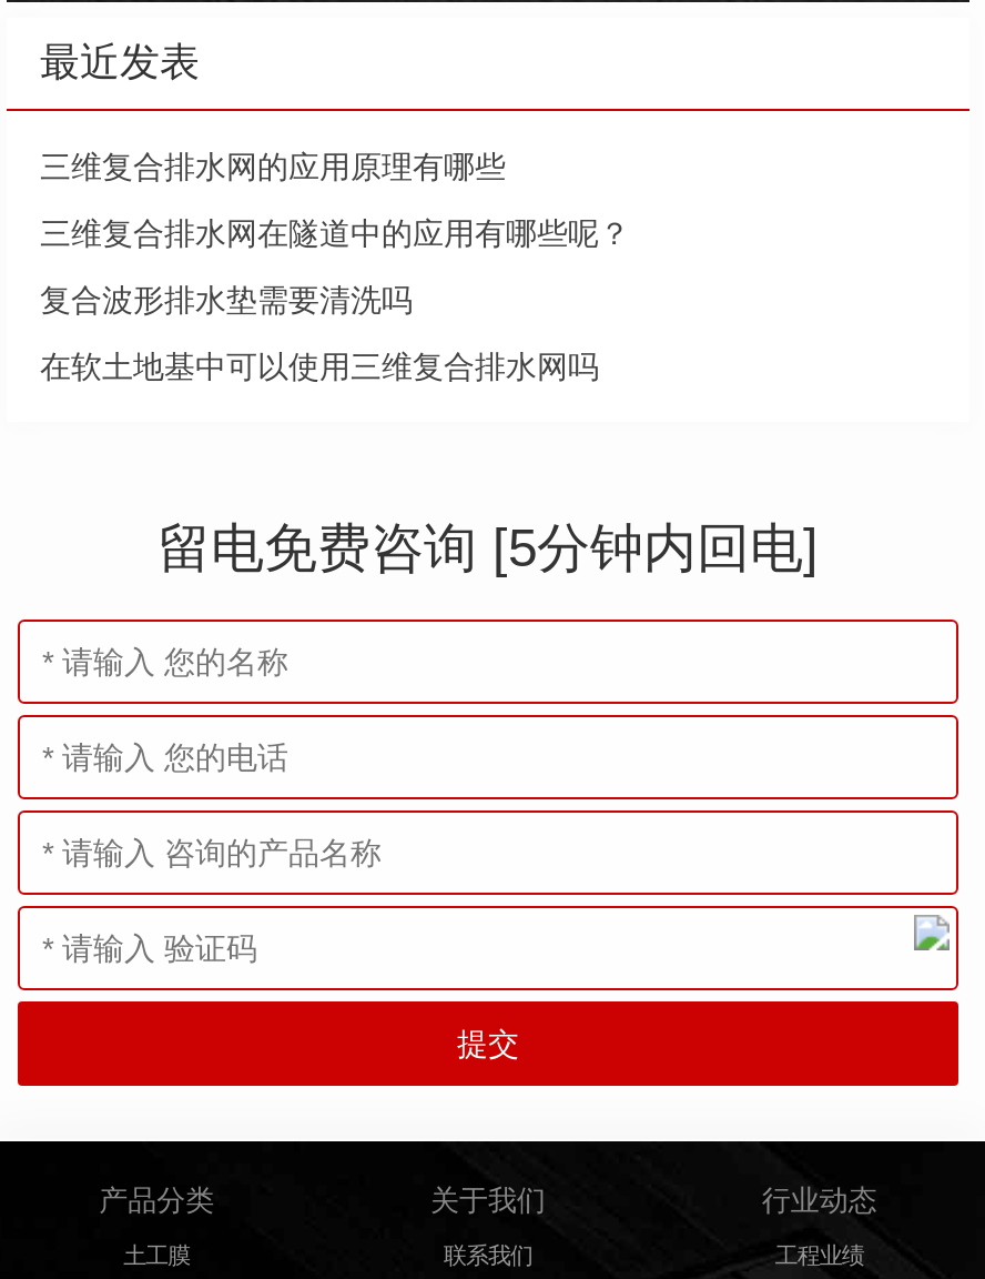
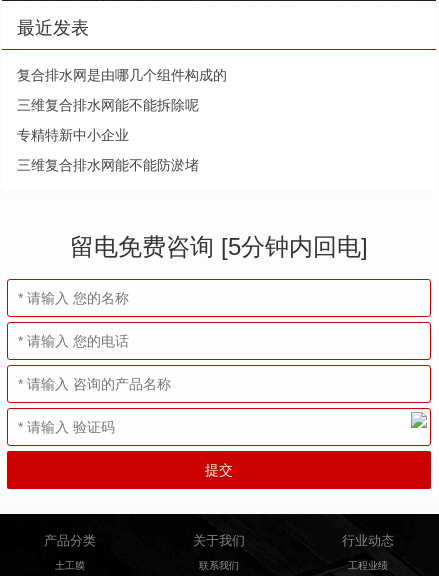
[40,150,506,185] 三维复合排水网的应用原理有哪些 -> [17,67,227,83] 复合排水网是由哪几个组件构成的
[40,216,630,252] 三维复合排水网在隧道中的应用有哪些呢？ -> [17,97,199,113] 三维复合排水网能不能拆除呢
[40,283,413,318] 复合波形排水垫需要清洗吗 -> [17,127,129,143] 专精特新中小企业
[40,350,599,385] 在软土地基中可以使用三维复合排水网吗 -> [17,157,199,173] 三维复合排水网能不能防淤堵

